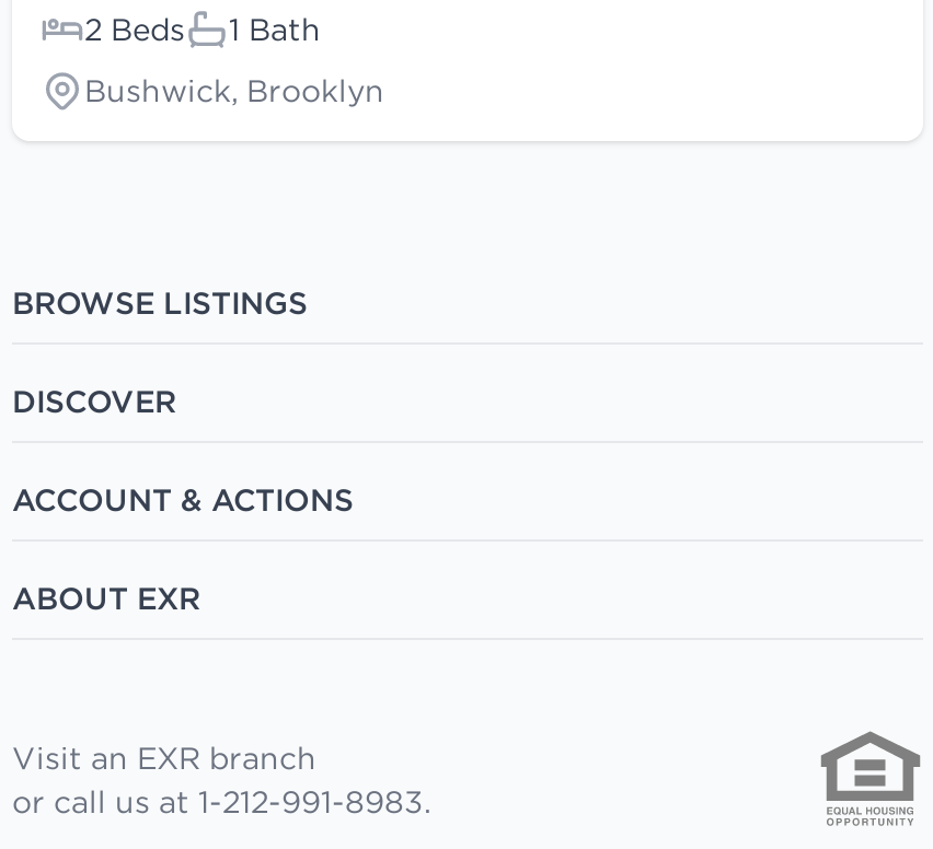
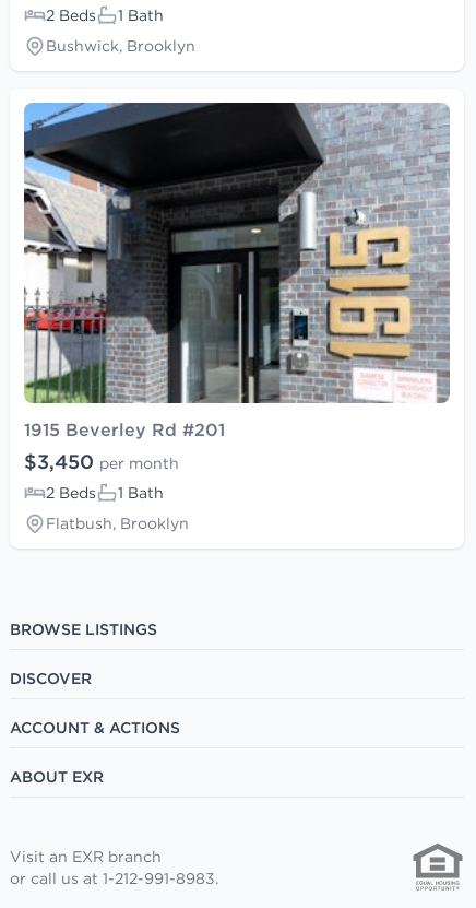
none -> [23,102,451,534] [image] | 1915 Beverley Rd #201 | $3,450 per month | 2 Beds | 1 Bath | Flatbush, Brooklyn

